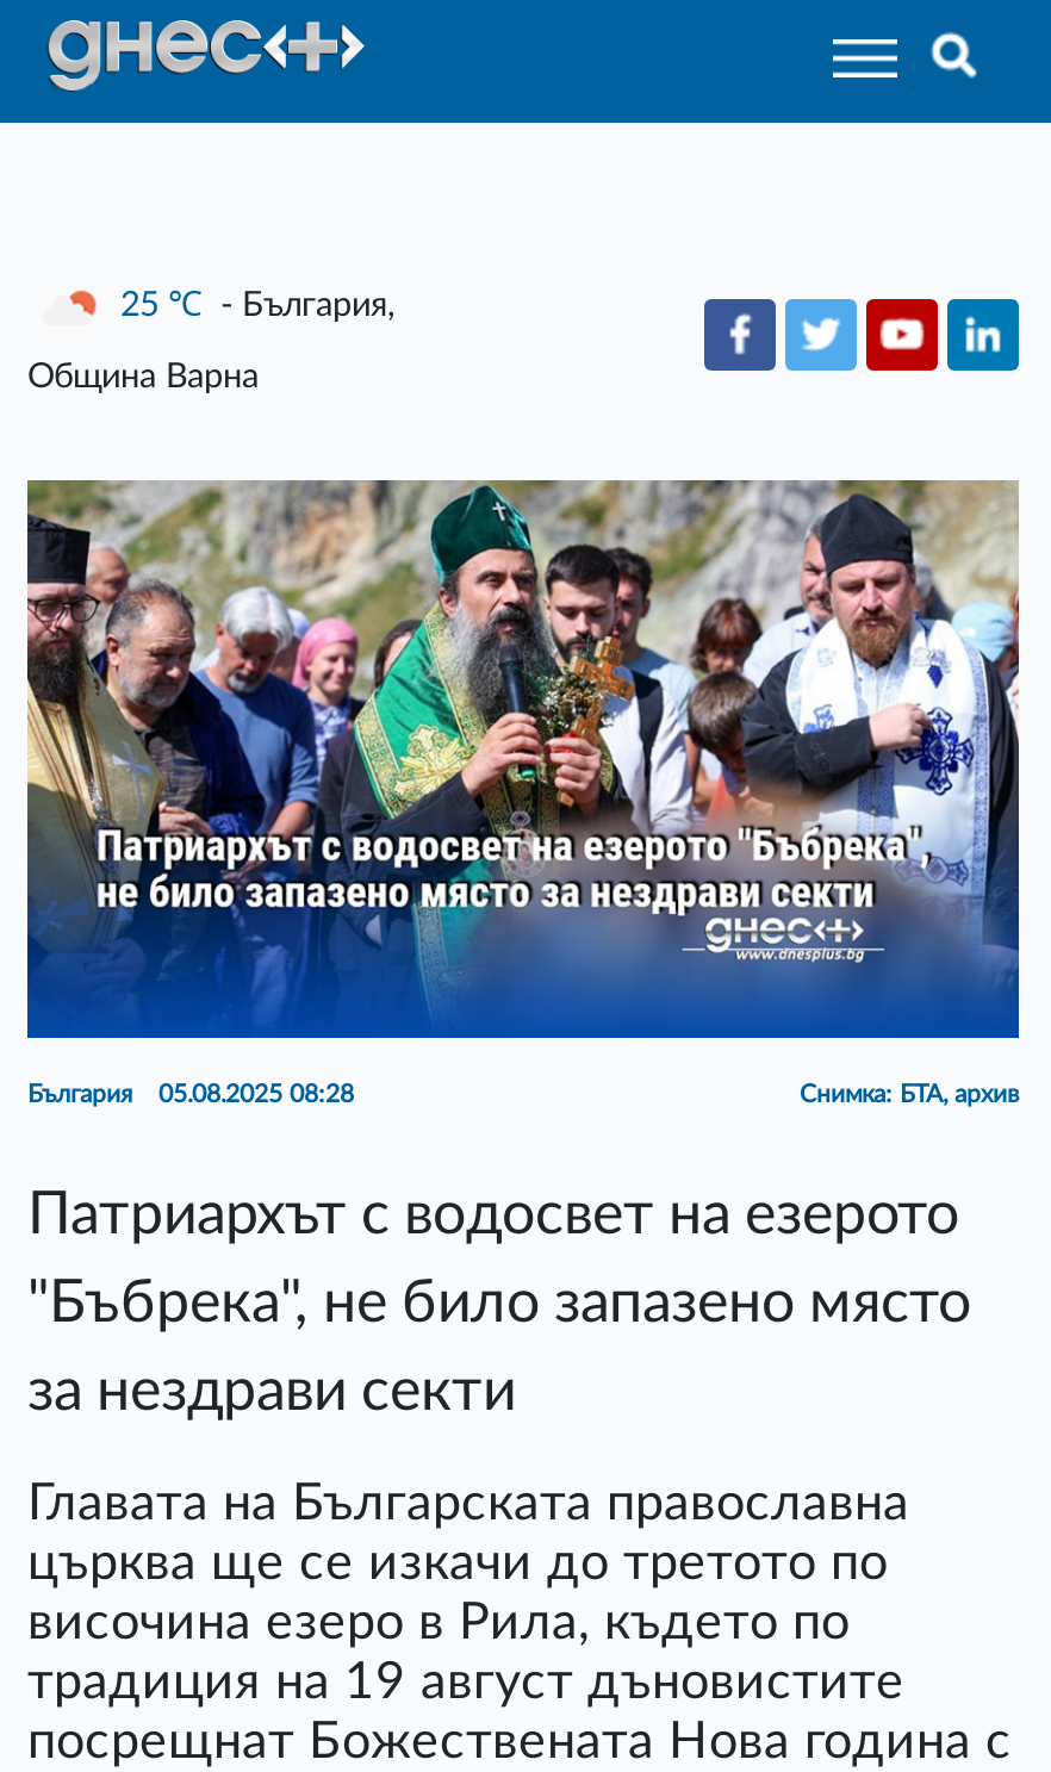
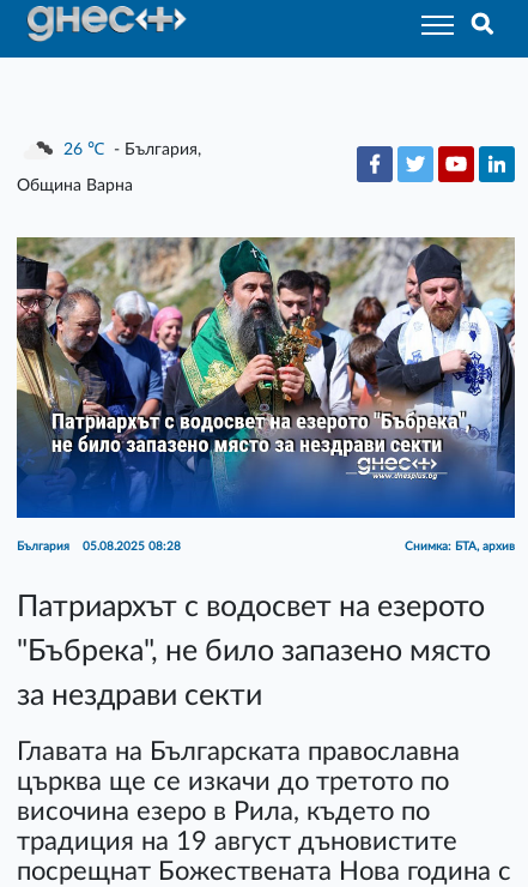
[120,287,394,323] 25 ℃ - България, -> [63,140,201,158] 26 ℃ - България,

